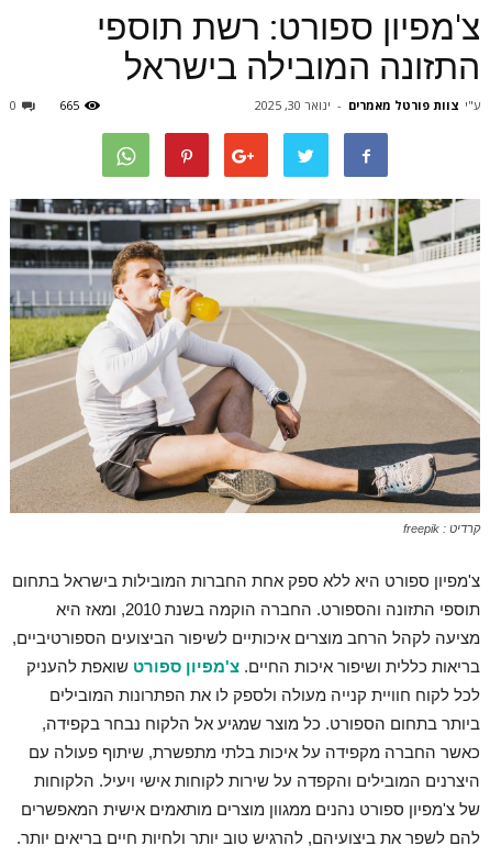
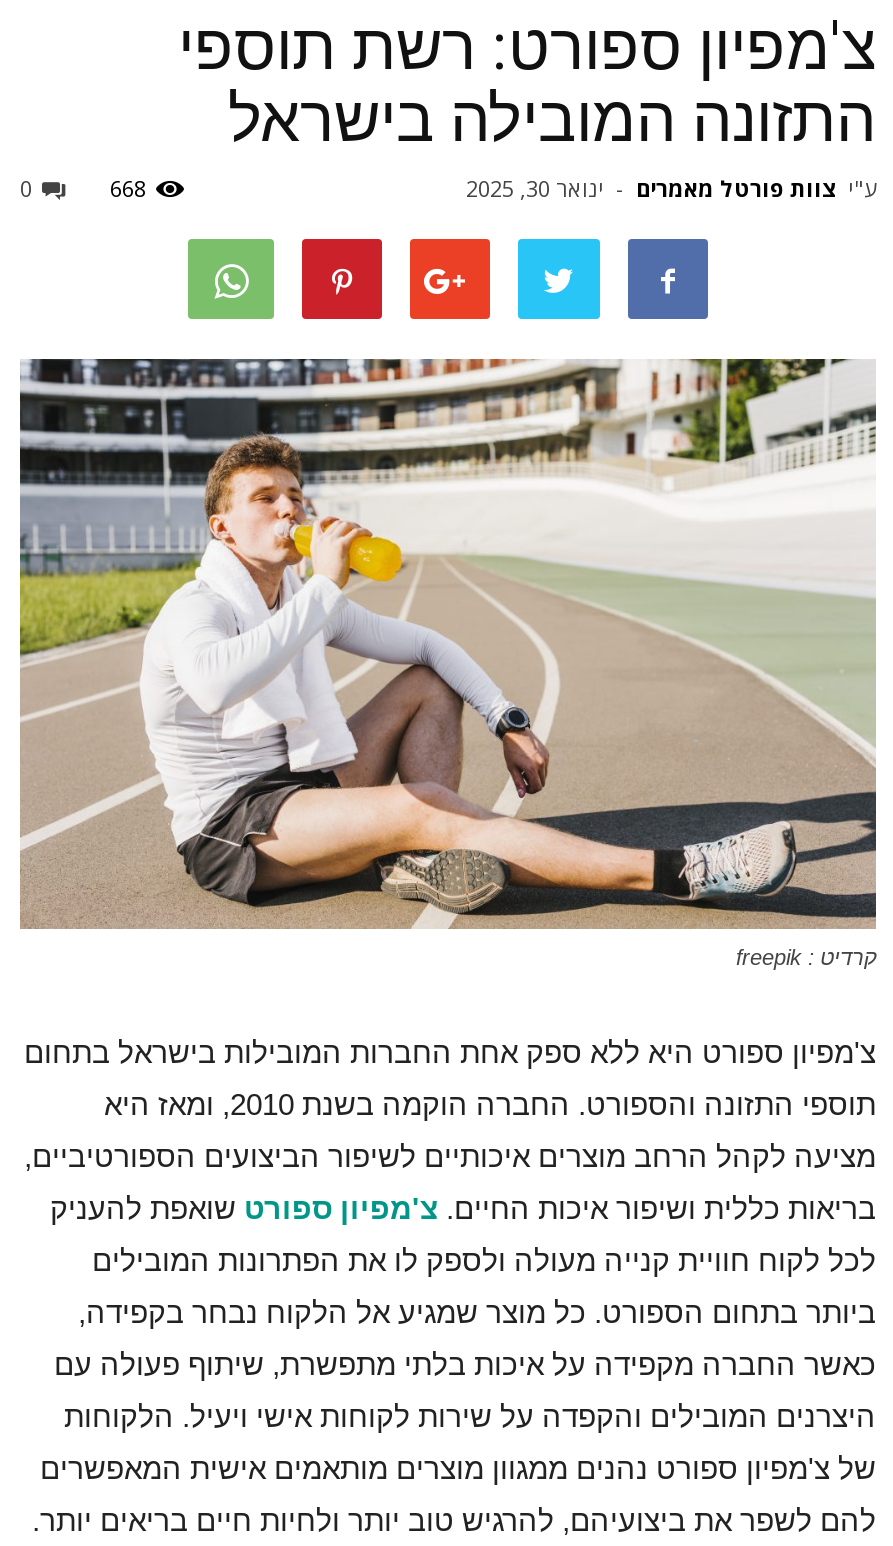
[59,97,79,113] 665 -> [110,173,146,203] 668

